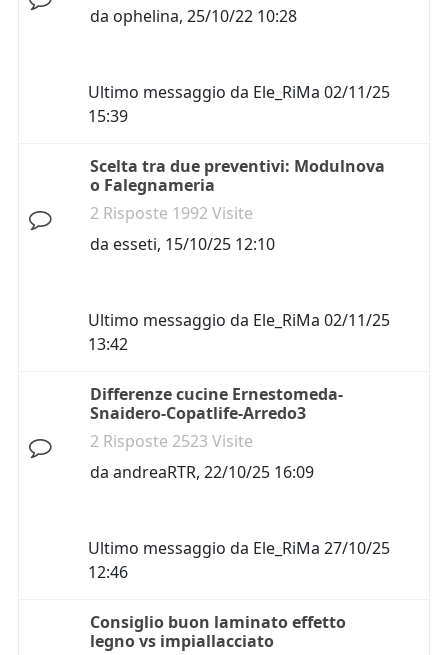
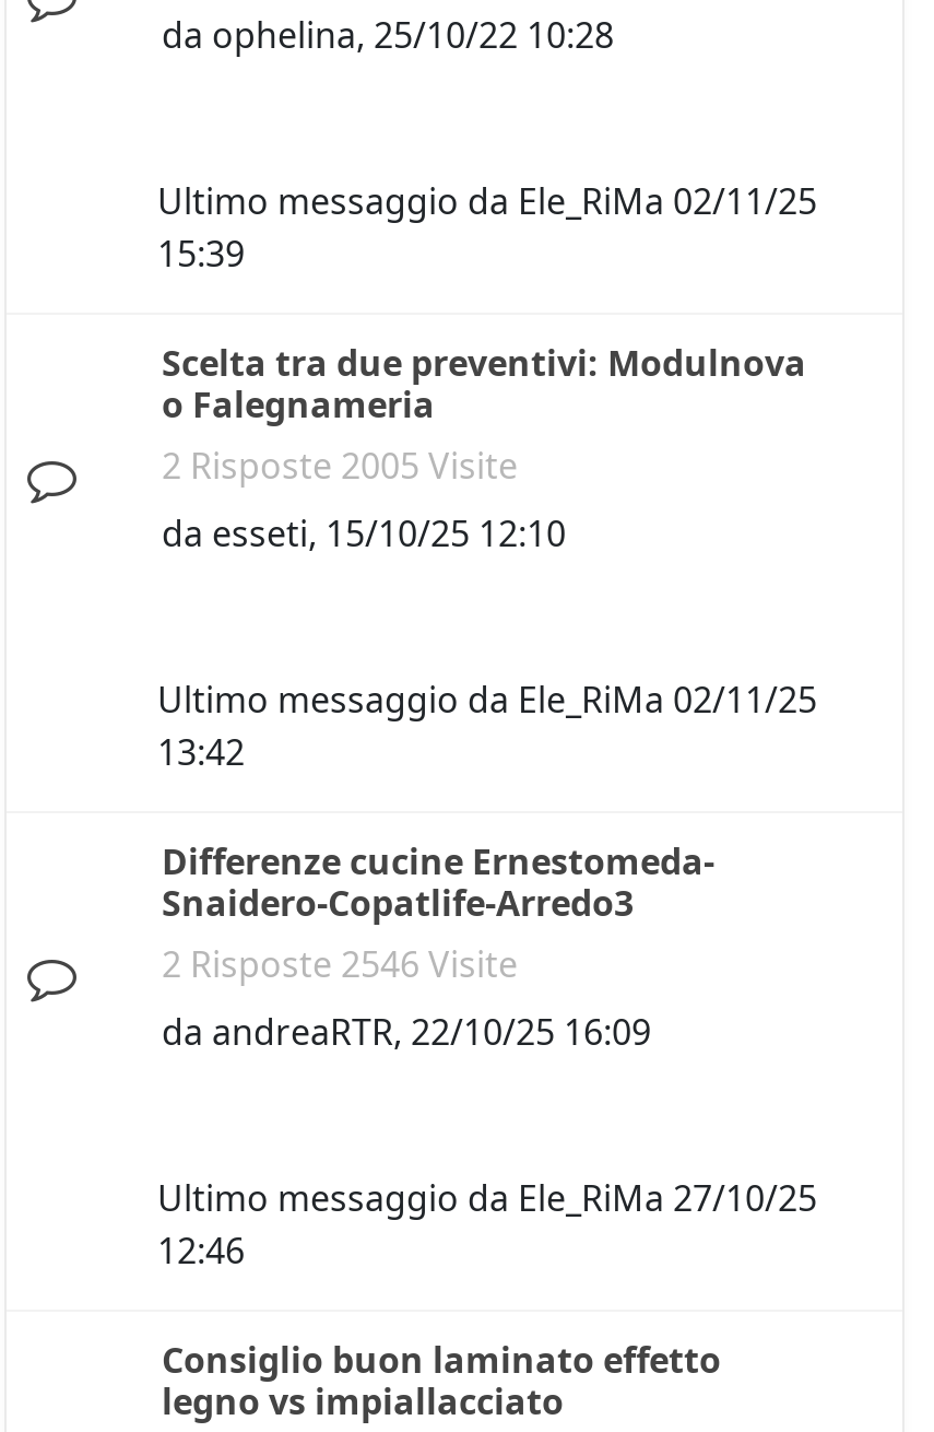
[90,202,253,224] 2 Risposte 1992 Visite -> [162,442,518,490] 2 Risposte 2005 Visite
[90,430,253,452] 2 Risposte 2523 Visite -> [162,940,518,988] 2 Risposte 2546 Visite

